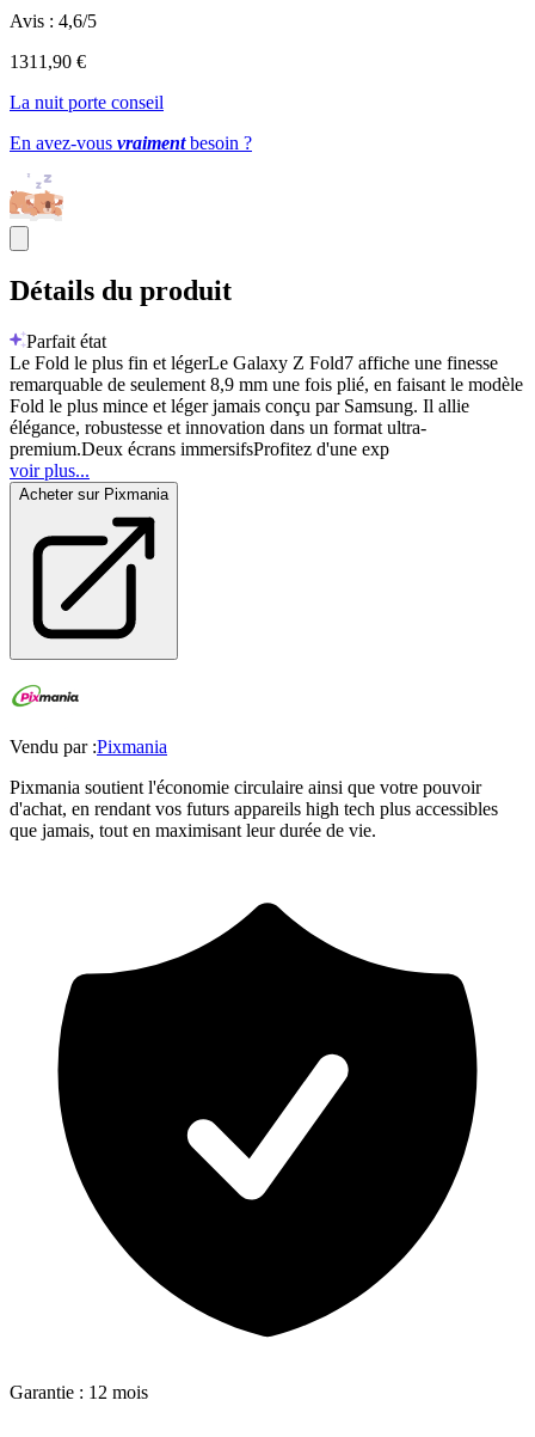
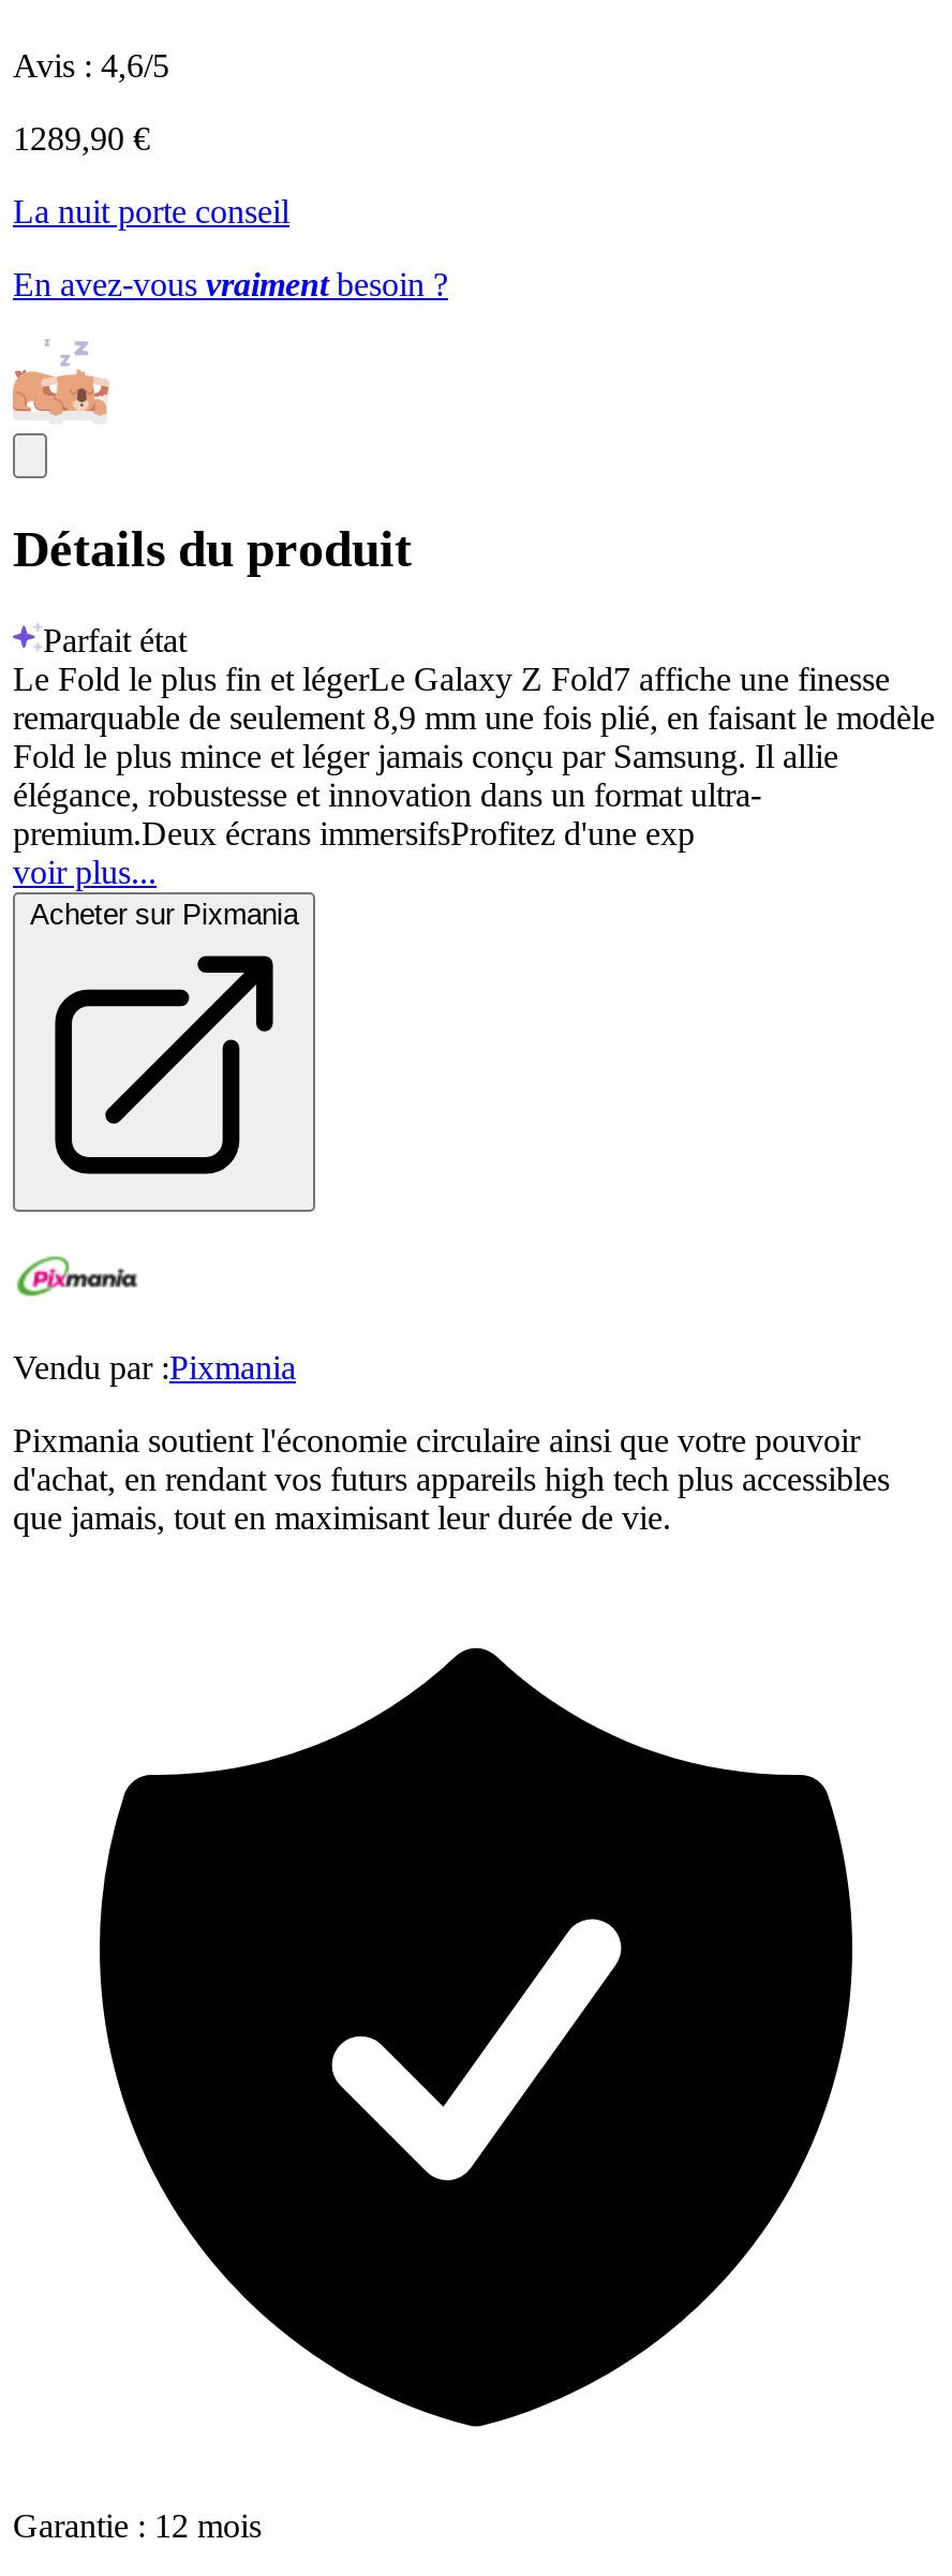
[10,51,86,72] 1311,90 € -> [13,120,150,156] 1289,90 €

